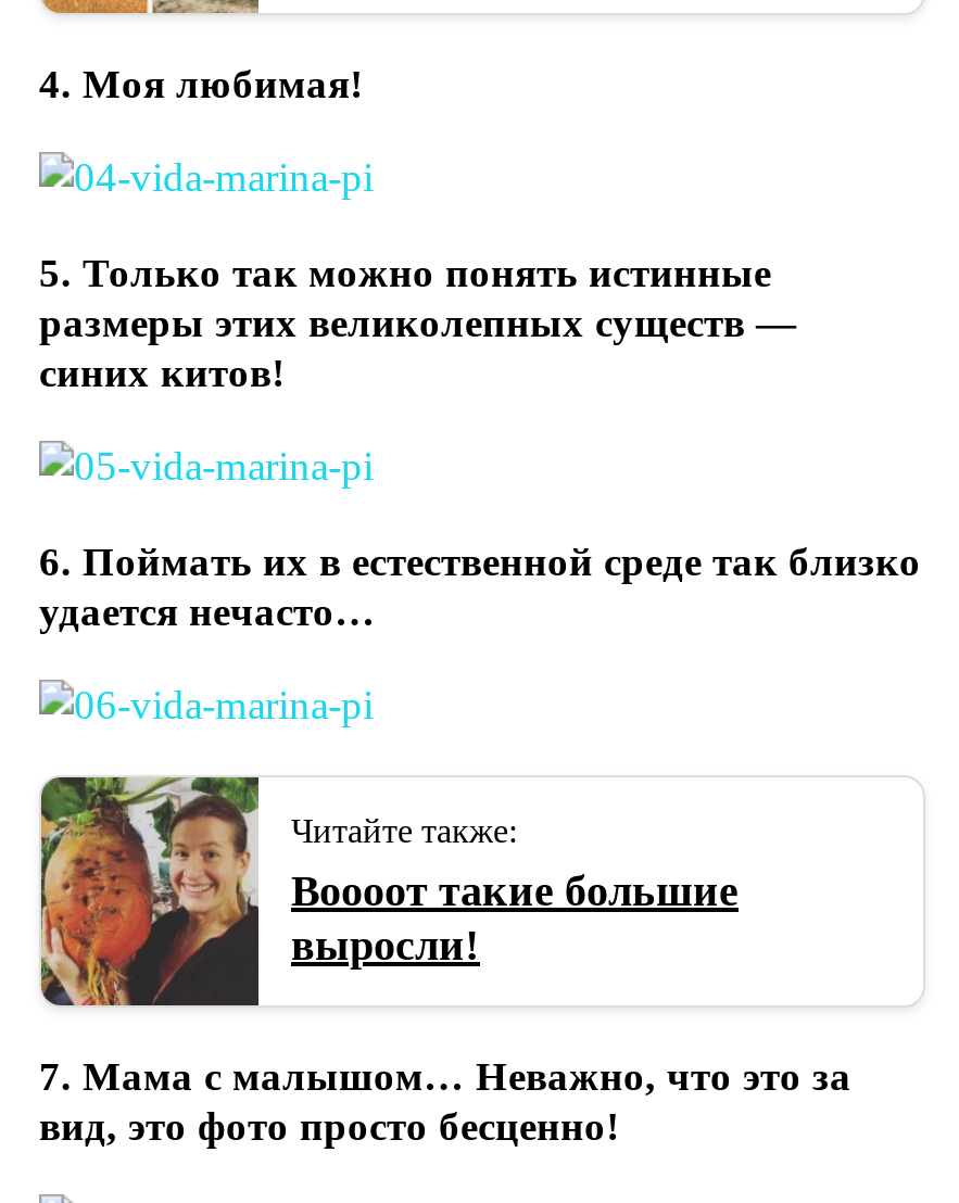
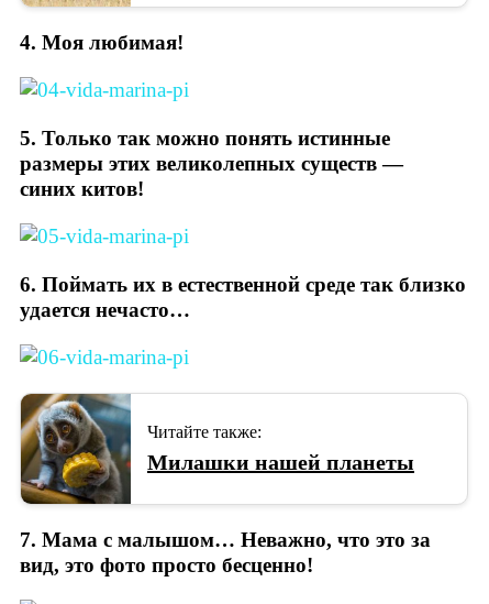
[39,775,739,1008] [image] | Воооот такие большие | выросли! -> [21,393,414,505] [image] | Милашки нашей планеты

